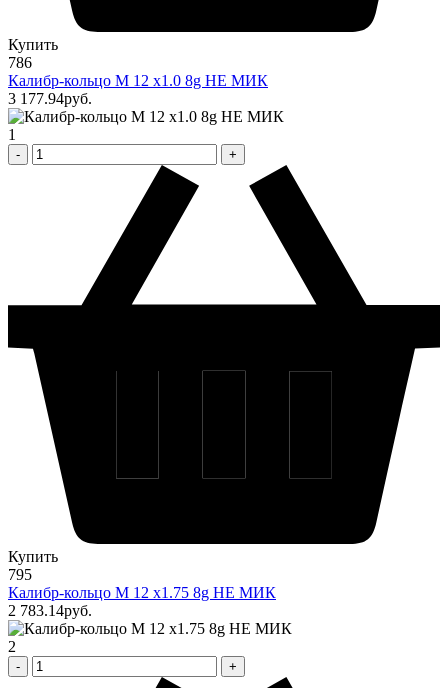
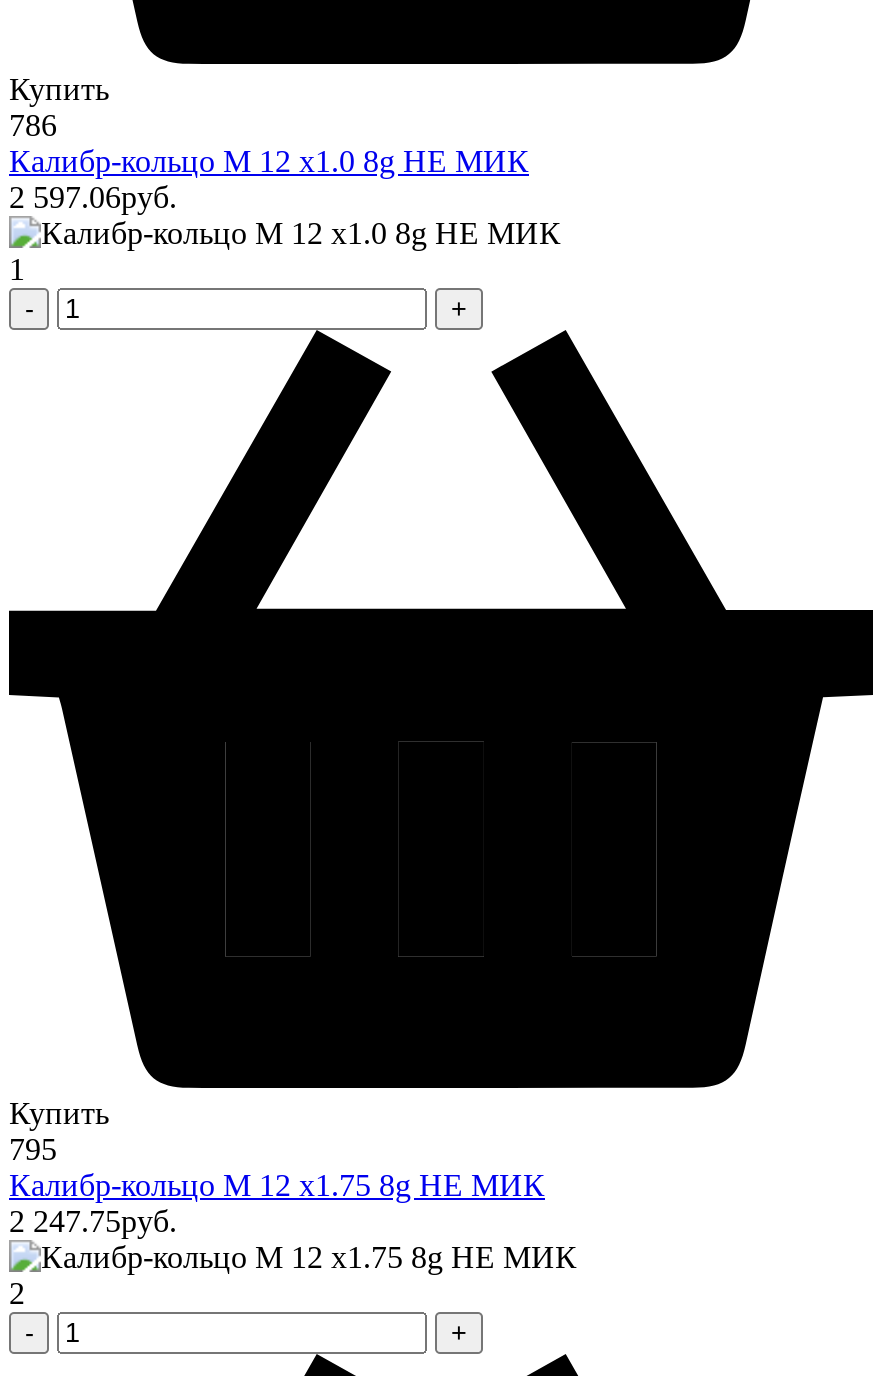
[8,90,92,107] 3 177.94pуб. -> [9,181,177,215] 2 597.06pуб.
[8,602,92,619] 2 783.14pуб. -> [9,1205,177,1239] 2 247.75pуб.

